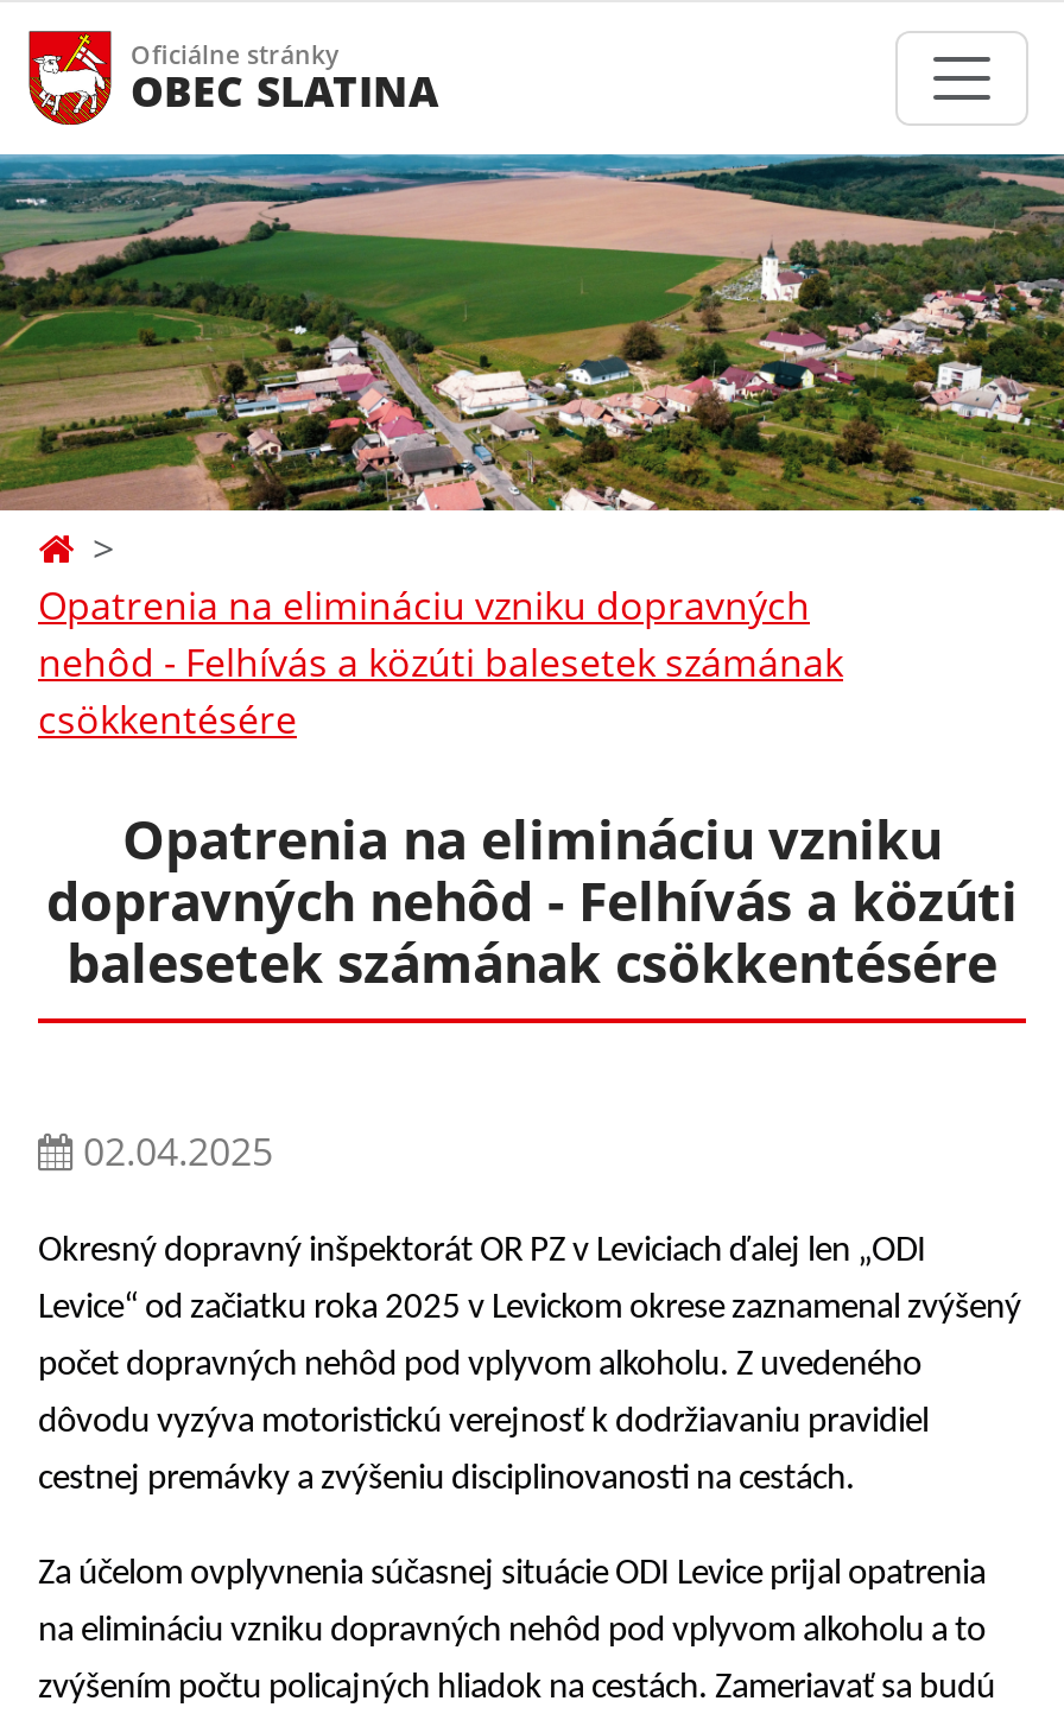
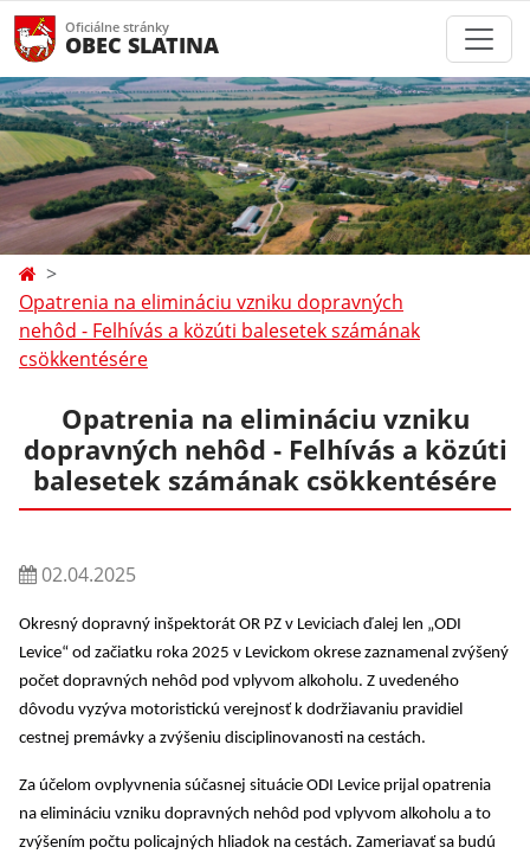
[7,152,1057,513] [image] -> [4,77,526,256] [image]

